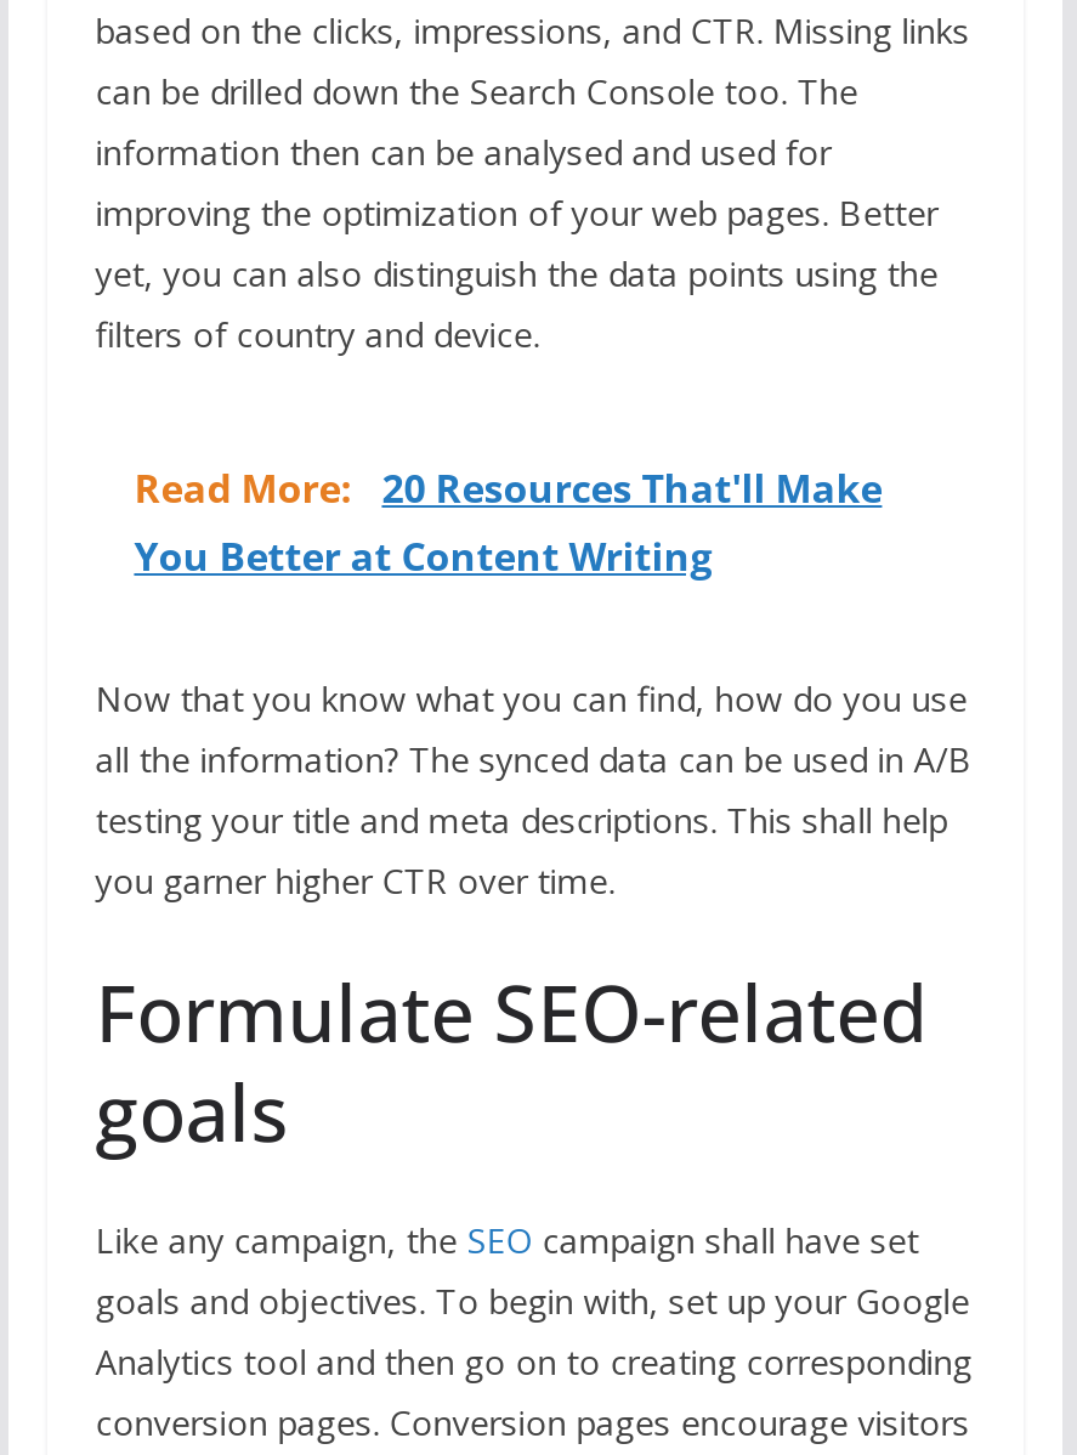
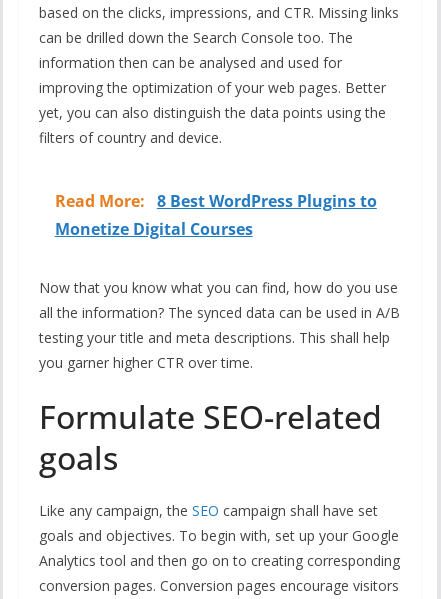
[134,461,882,582] Read More: 20 Resources That'll Make | You Better at Content Writing -> [55,190,377,240] Read More: 8 Best WordPress Plugins to | Monetize Digital Courses

